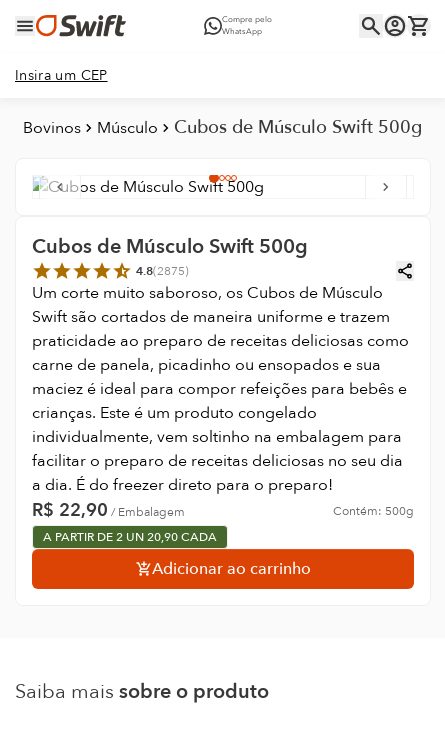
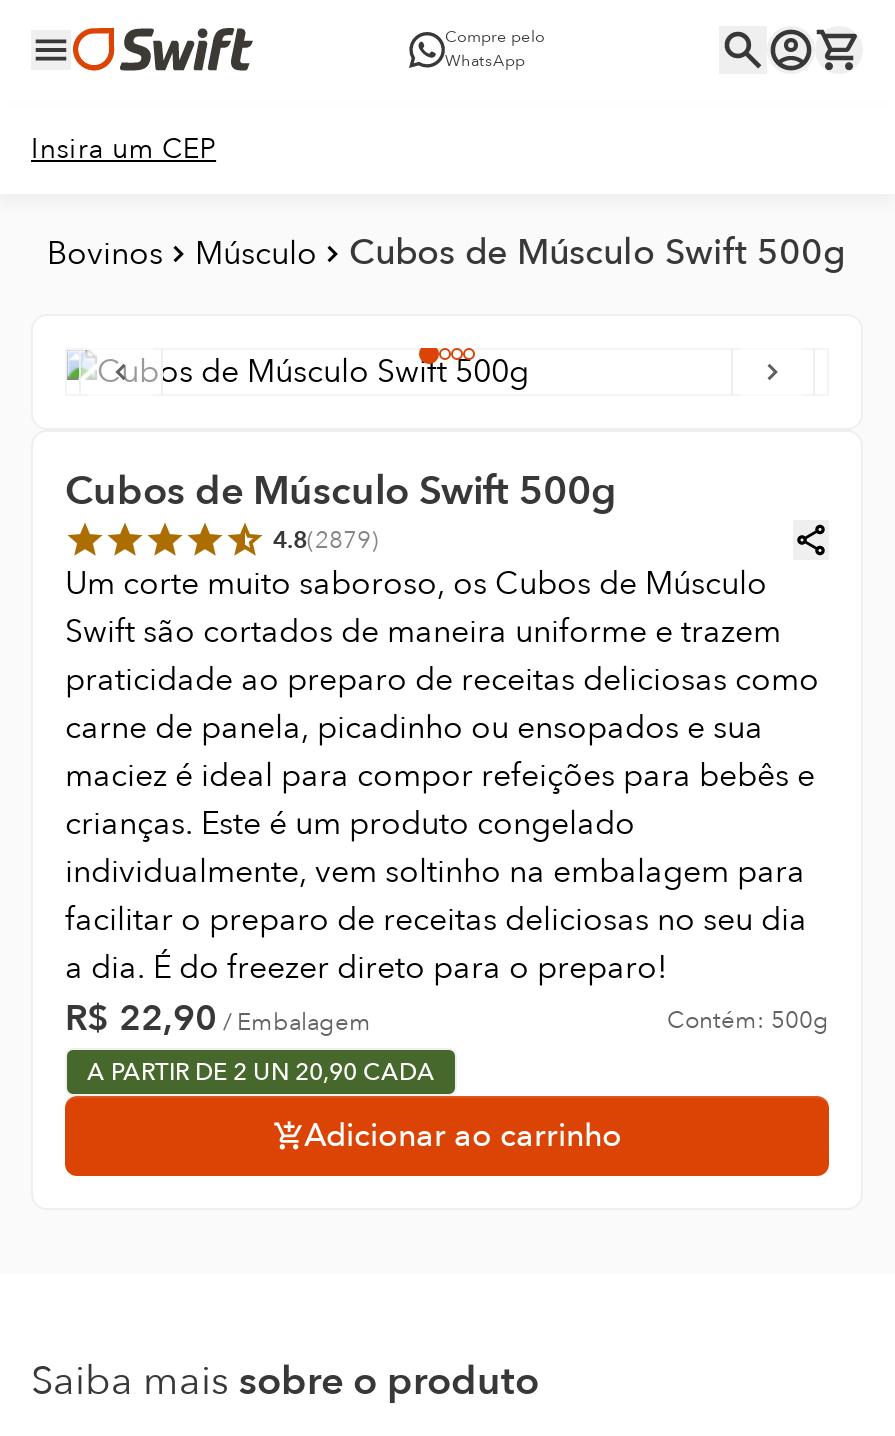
[136,263,189,279] 4.8(2875) -> [273,524,379,556] 4.8(2879)

